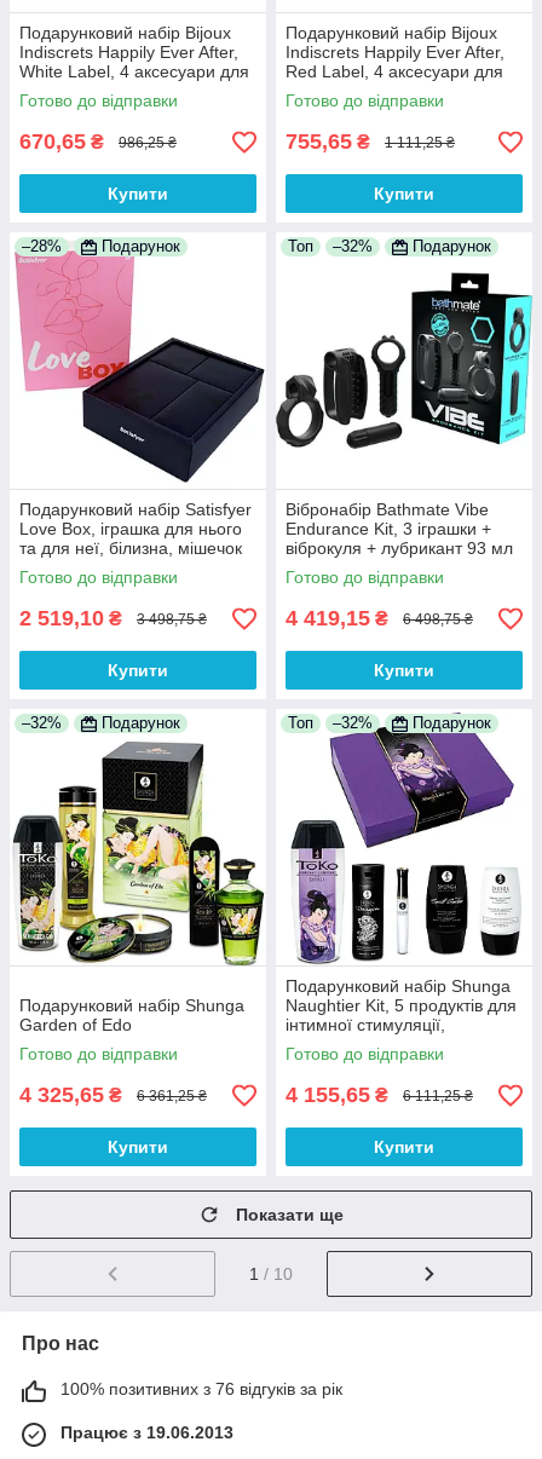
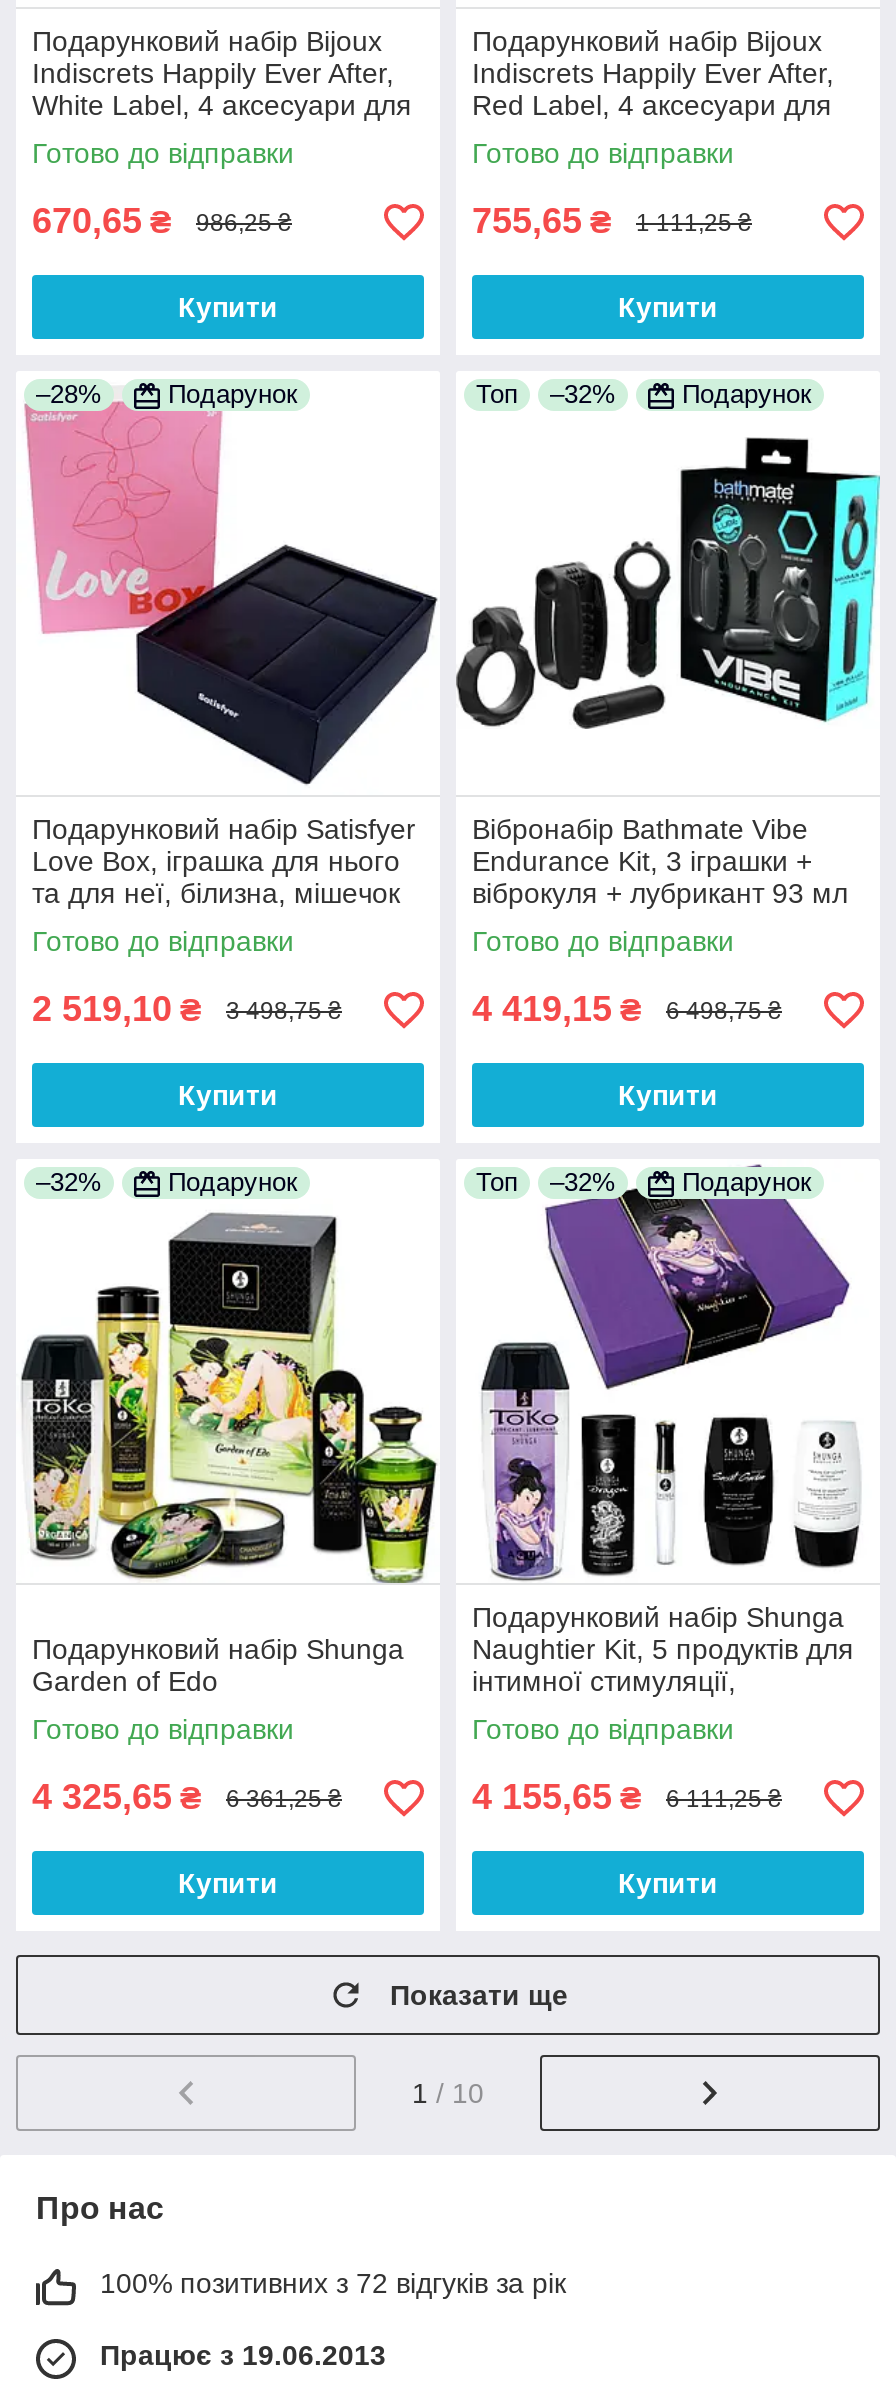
[60,1379,342,1399] 100% позитивних з 76 відгуків за рік -> [100,2267,566,2299] 100% позитивних з 72 відгуків за рік

